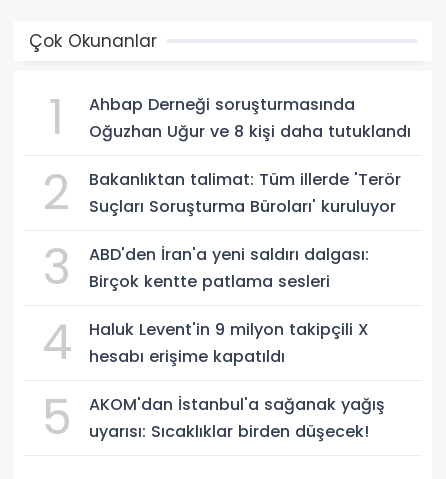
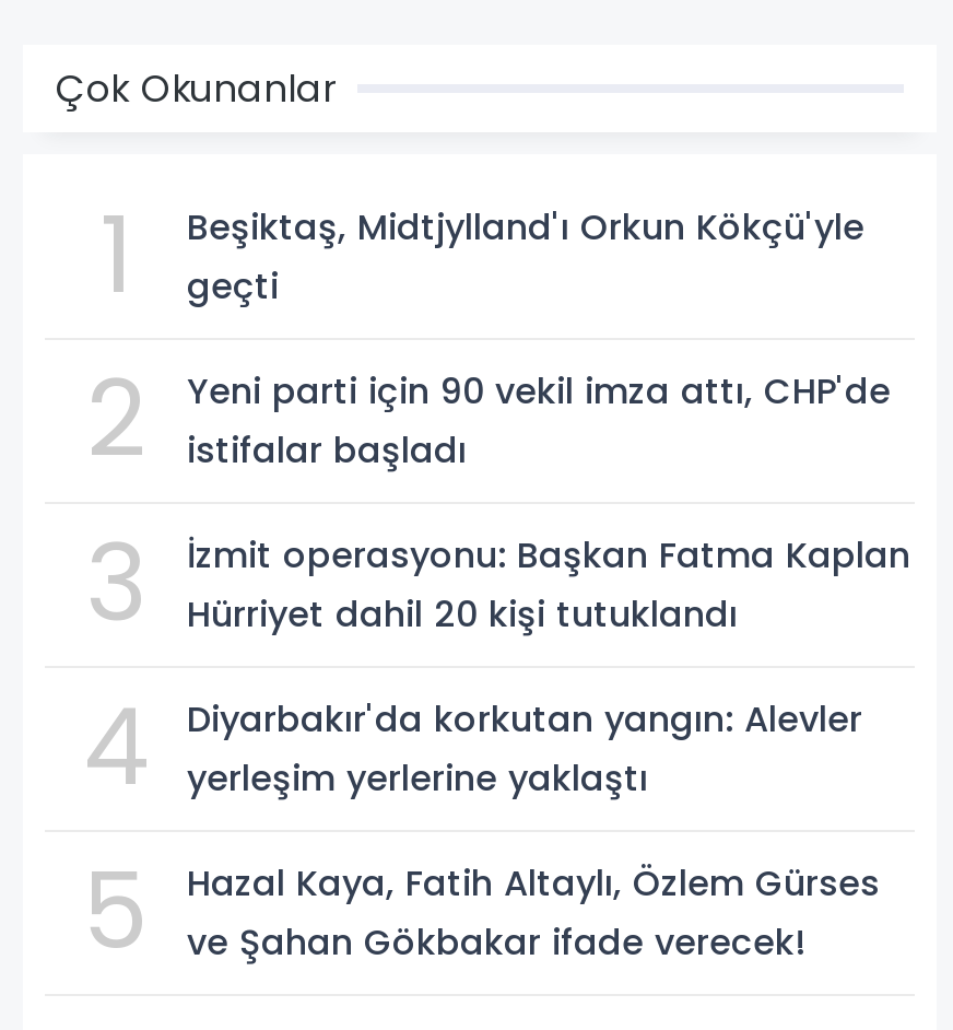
[89,93,411,143] Ahbap Derneği soruşturmasında | Oğuzhan Uğur ve 8 kişi daha tutuklandı -> [187,203,864,312] Beşiktaş, Midtjylland'ı Orkun Kökçü'yle | geçti
[89,168,401,218] Bakanlıktan talimat: Tüm illerde 'Terör | Suçları Soruşturma Büroları' kuruluyor -> [187,367,891,476] Yeni parti için 90 vekil imza attı, CHP'de | istifalar başladı
[89,243,369,293] ABD'den İran'a yeni saldırı dalgası: | Birçok kentte patlama sesleri -> [187,531,910,640] İzmit operasyonu: Başkan Fatma Kaplan | Hürriyet dahil 20 kişi tutuklandı
[89,318,369,368] Haluk Levent'in 9 milyon takipçili X | hesabı erişime kapatıldı -> [187,695,862,804] Diyarbakır'da korkutan yangın: Alevler | yerleşim yerlerine yaklaştı
[89,393,385,443] AKOM'dan İstanbul'a sağanak yağış | uyarısı: Sıcaklıklar birden düşecek! -> [187,859,880,968] Hazal Kaya, Fatih Altaylı, Özlem Gürses | ve Şahan Gökbakar ifade verecek!

